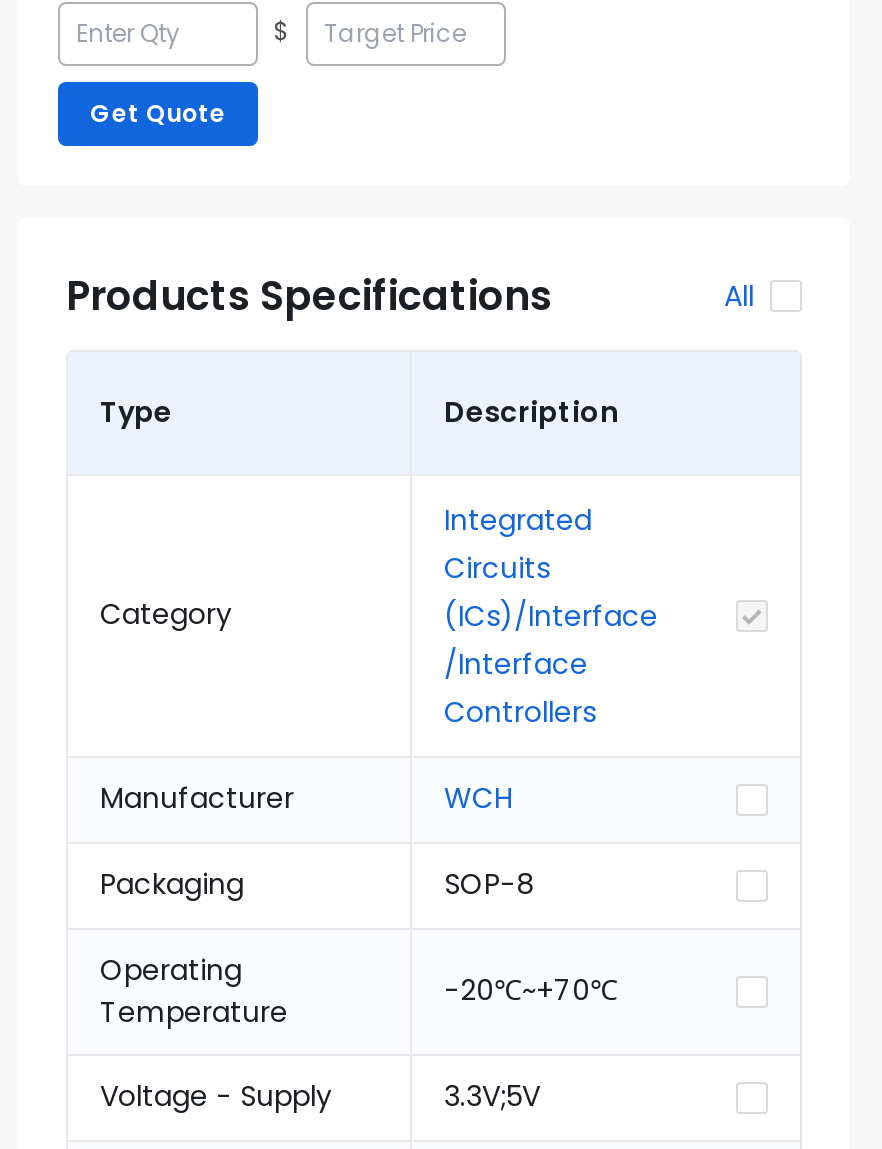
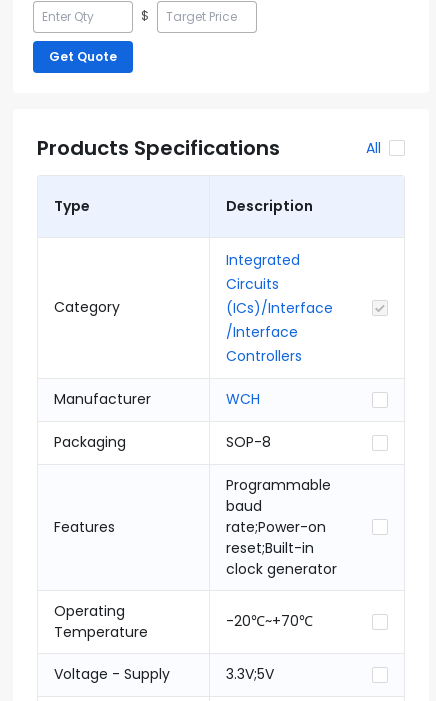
none -> [54,517,115,537] Features
none -> [226,475,337,579] Programmable | baud | rate;Power-on | reset;Built-in | clock generator

